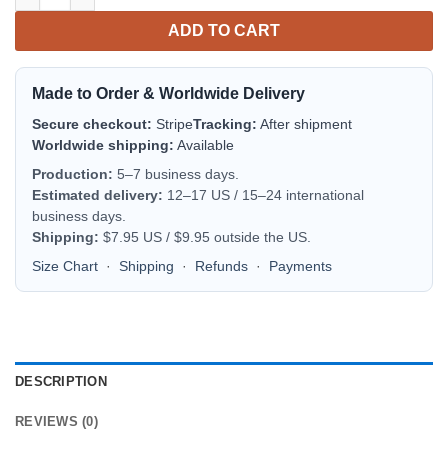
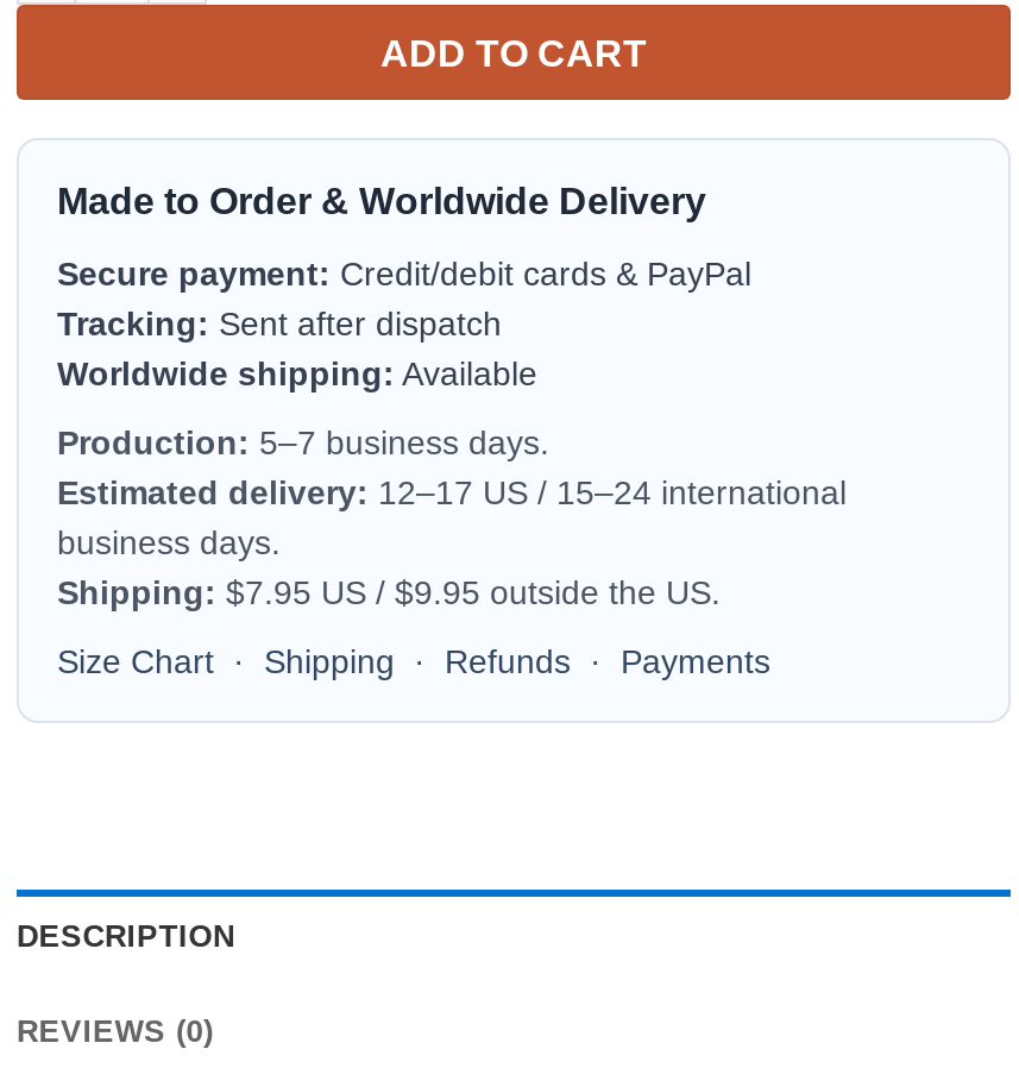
[32,116,352,132] Secure checkout: StripeTracking: After shipment -> [57,254,751,342] Secure payment: Credit/debit cards & PayPal | Tracking: Sent after dispatch

